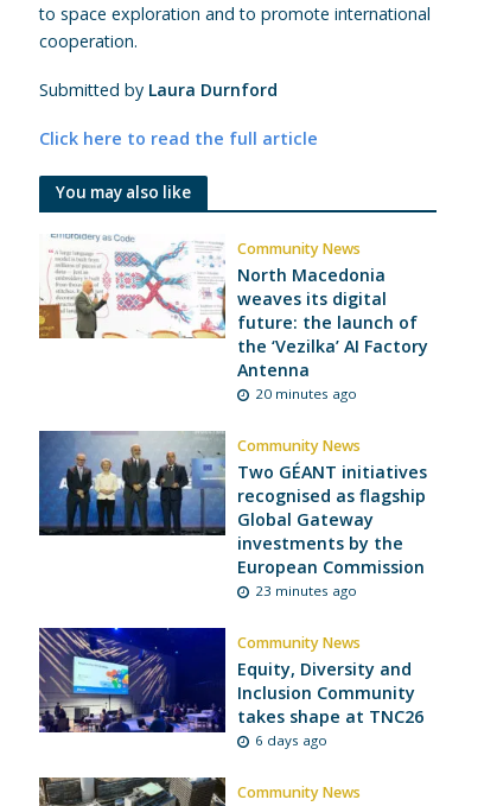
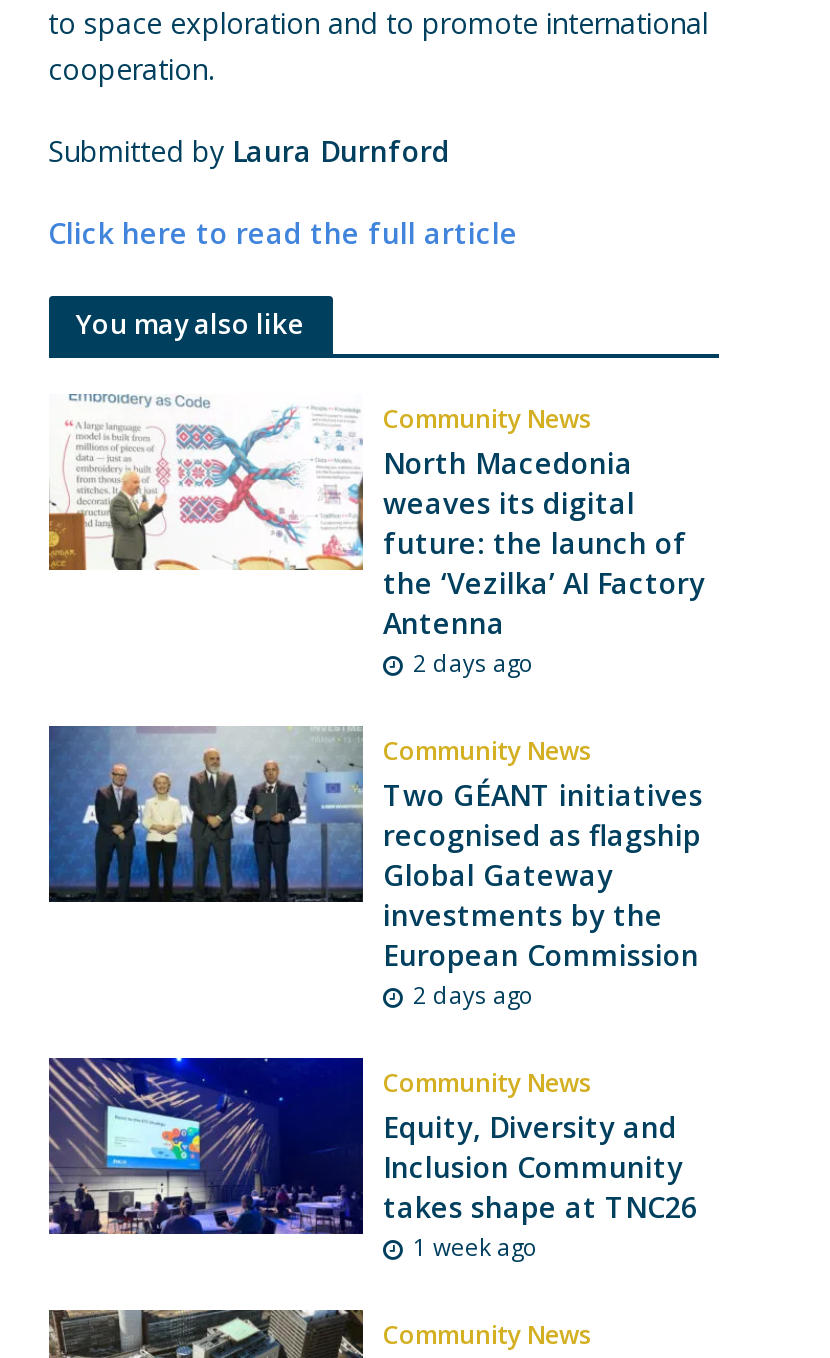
[255,385,357,403] 20 minutes ago -> [413,648,535,678] 2 days ago
[255,582,357,600] 23 minutes ago -> [413,980,535,1010] 2 days ago
[255,731,327,749] 6 days ago -> [413,1232,539,1262] 1 week ago

